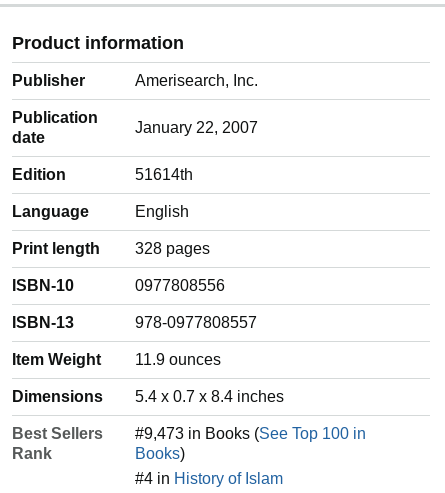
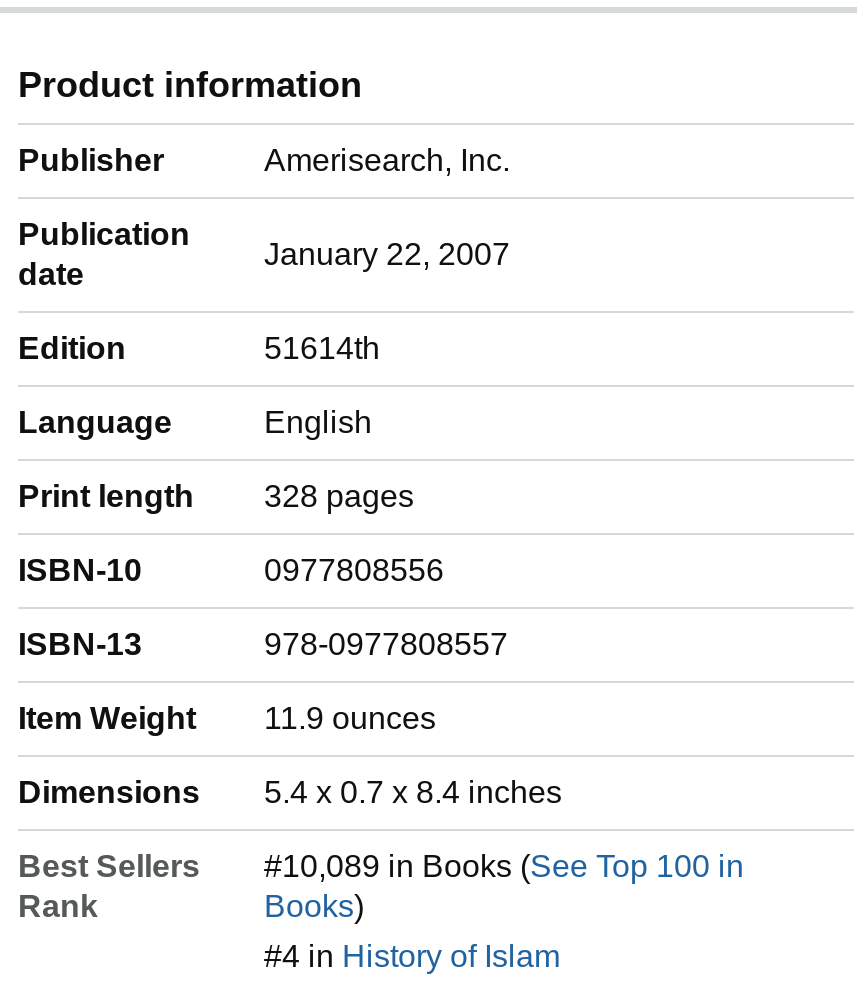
[135,425,366,442] #9,473 in Books (See Top 100 in -> [264,848,744,882] #10,089 in Books (See Top 100 in

